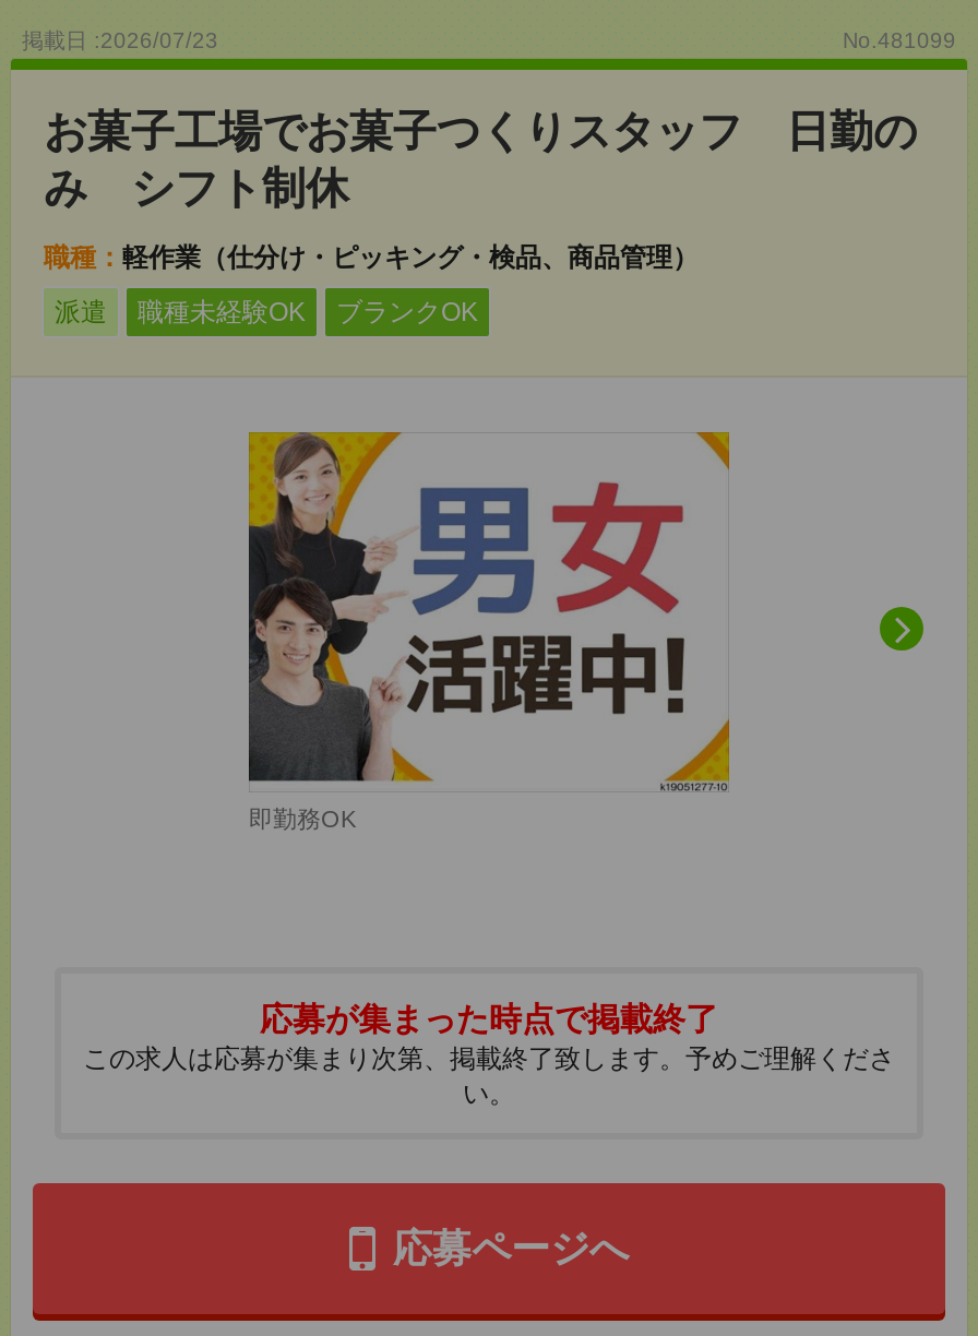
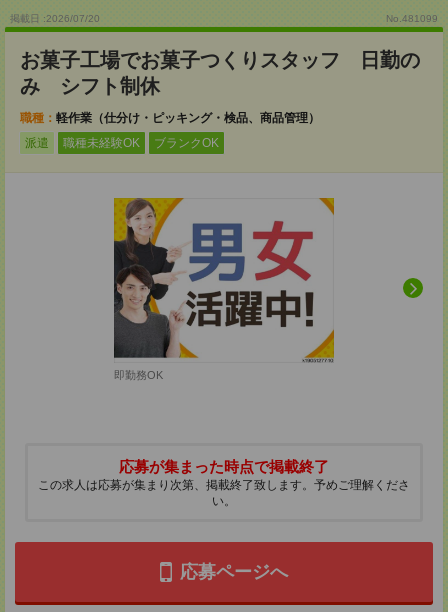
[22,28,218,52] 掲載日 :2026/07/23 -> [10,13,100,24] 掲載日 :2026/07/20

